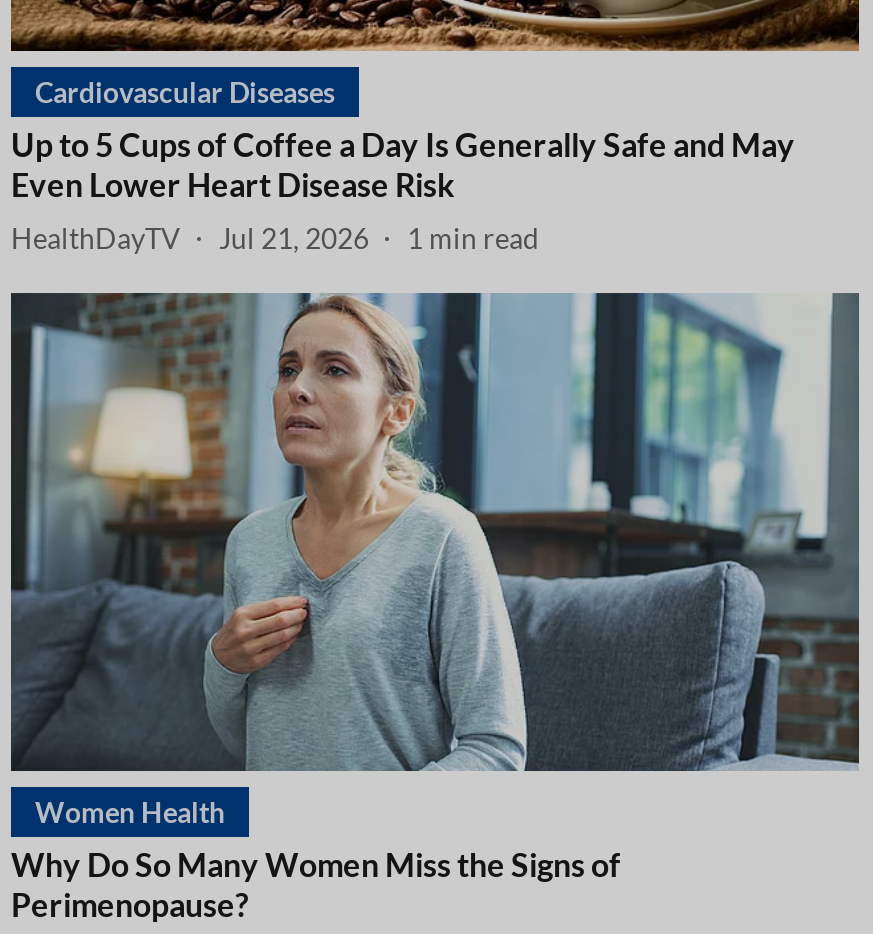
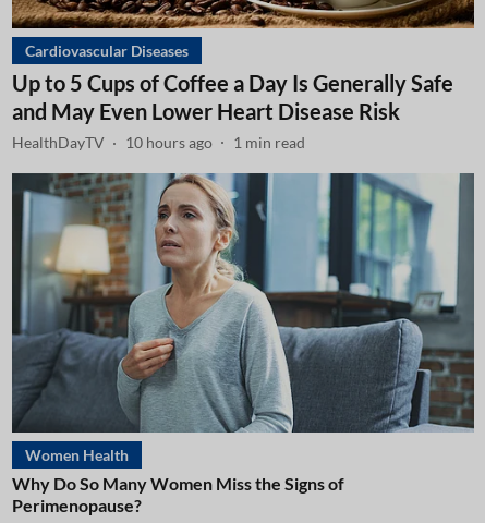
[11,220,539,254] HealthDayTV Jul 21, 2026 1 min read -> [12,133,305,151] HealthDayTV 10 hours ago 1 min read

